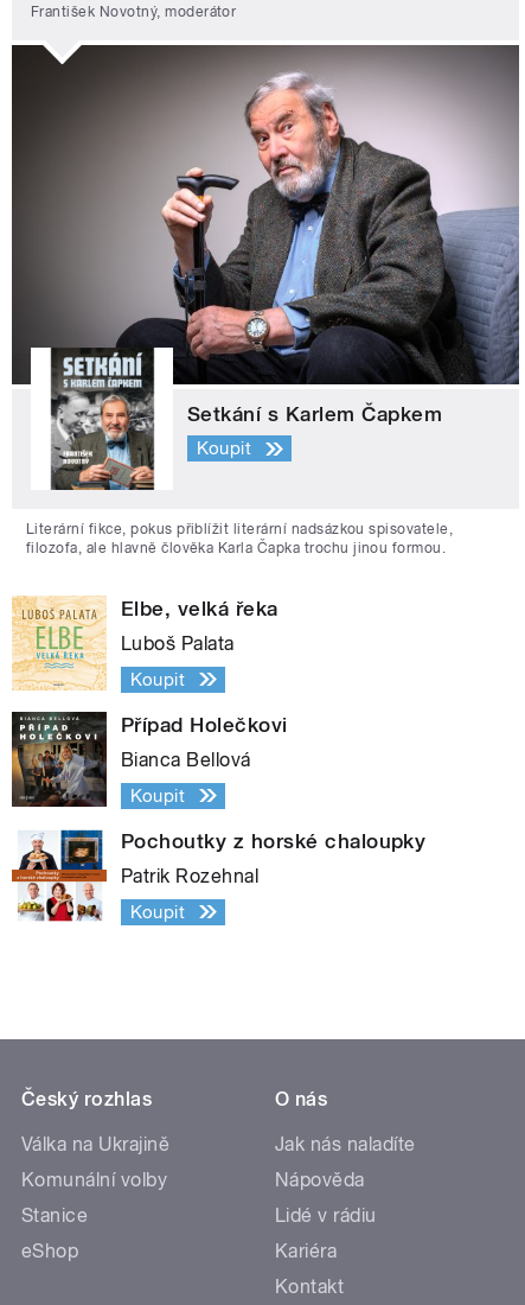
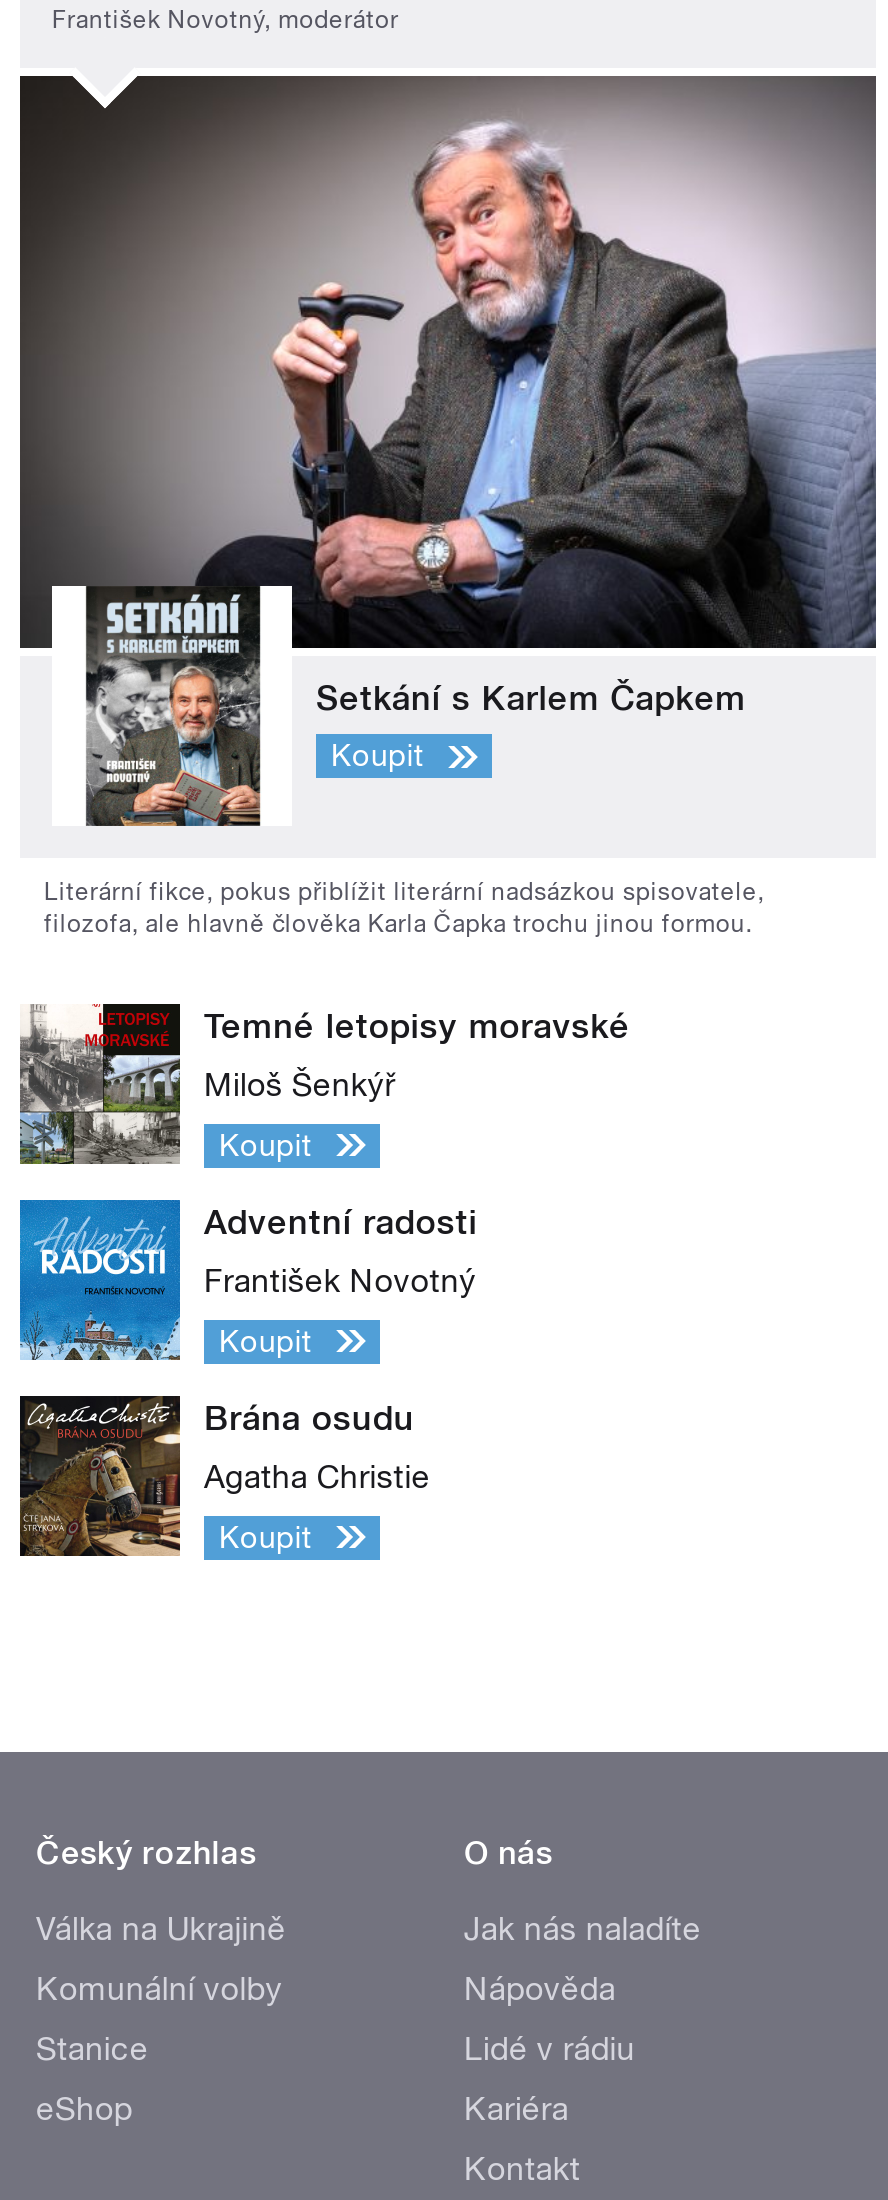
[12,596,278,690] [image] | Elbe, velká řeka -> [18,1002,630,1166] [image] | Temné letopisy moravské
[121,632,234,655] Luboš Palata -> [204,1065,396,1103] Miloš Šenkýř
[11,711,288,808] [image] | Případ Holečkovi -> [18,1198,477,1362] [image] | Adventní radosti
[121,748,251,771] Bianca Bellová -> [204,1261,476,1299] František Novotný
[11,828,426,923] [image] | Pochoutky z horské chaloupky -> [18,1394,415,1558] [image] | Brána osudu
[121,865,259,887] Patrik Rozehnal -> [204,1457,430,1495] Agatha Christie

